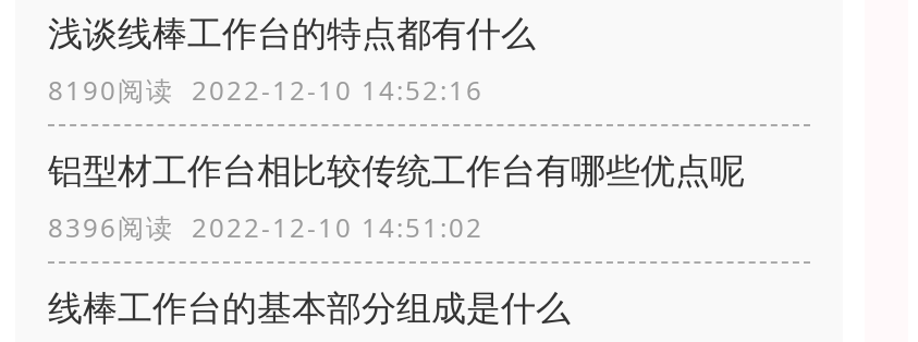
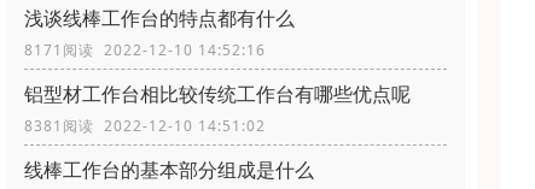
[48,72,484,109] 8190阅读 2022-12-10 14:52:16 -> [24,40,266,60] 8171阅读 2022-12-10 14:52:16
[48,210,484,247] 8396阅读 2022-12-10 14:51:02 -> [24,116,266,136] 8381阅读 2022-12-10 14:51:02

